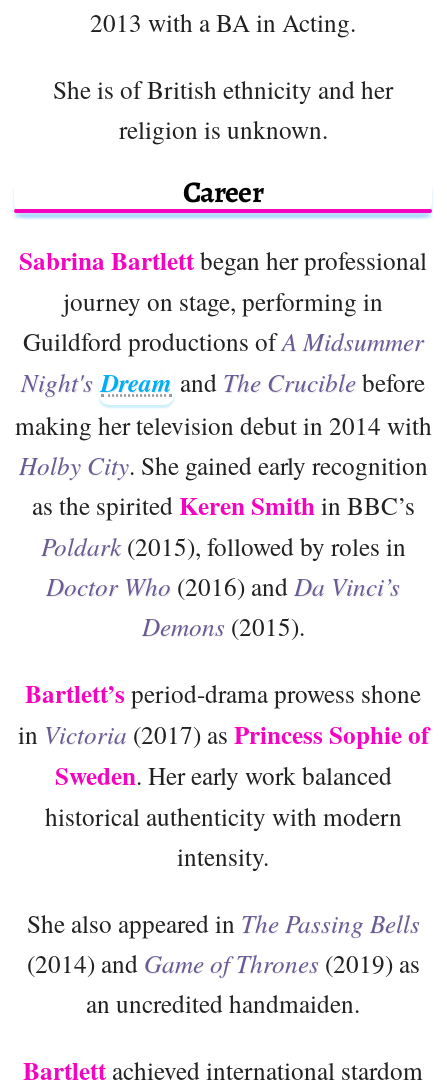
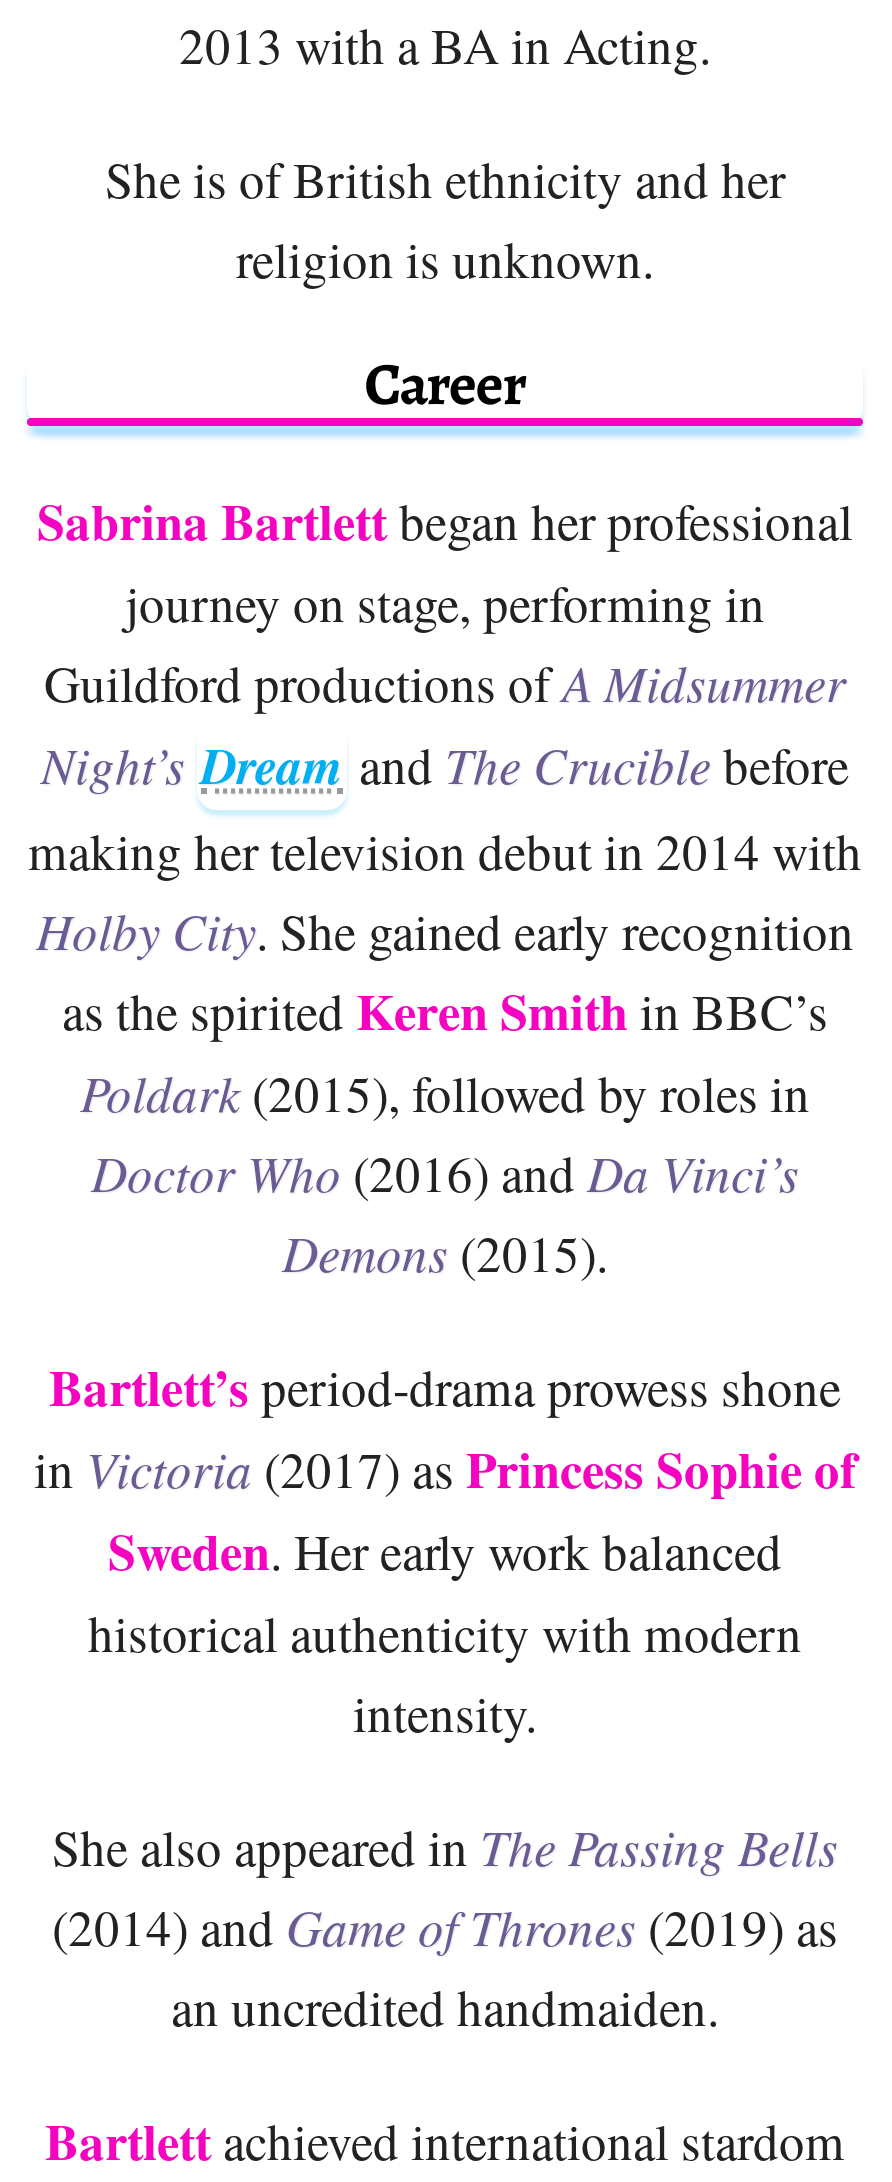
[21,365,425,400] Night's Dream and The Crucible before -> [41,730,849,800] Night’s Dream and The Crucible before

